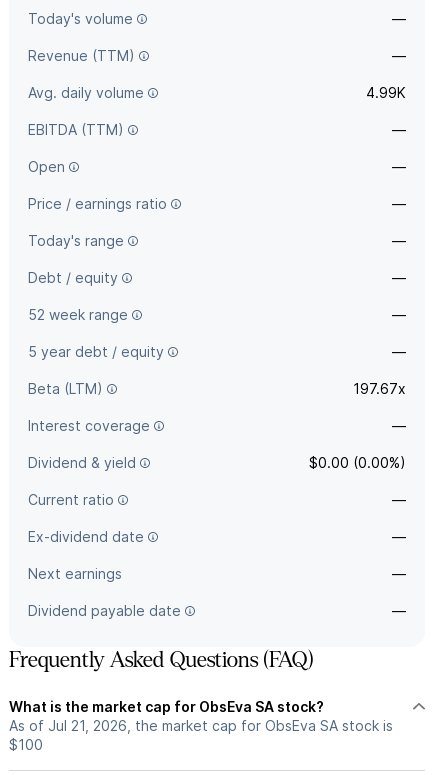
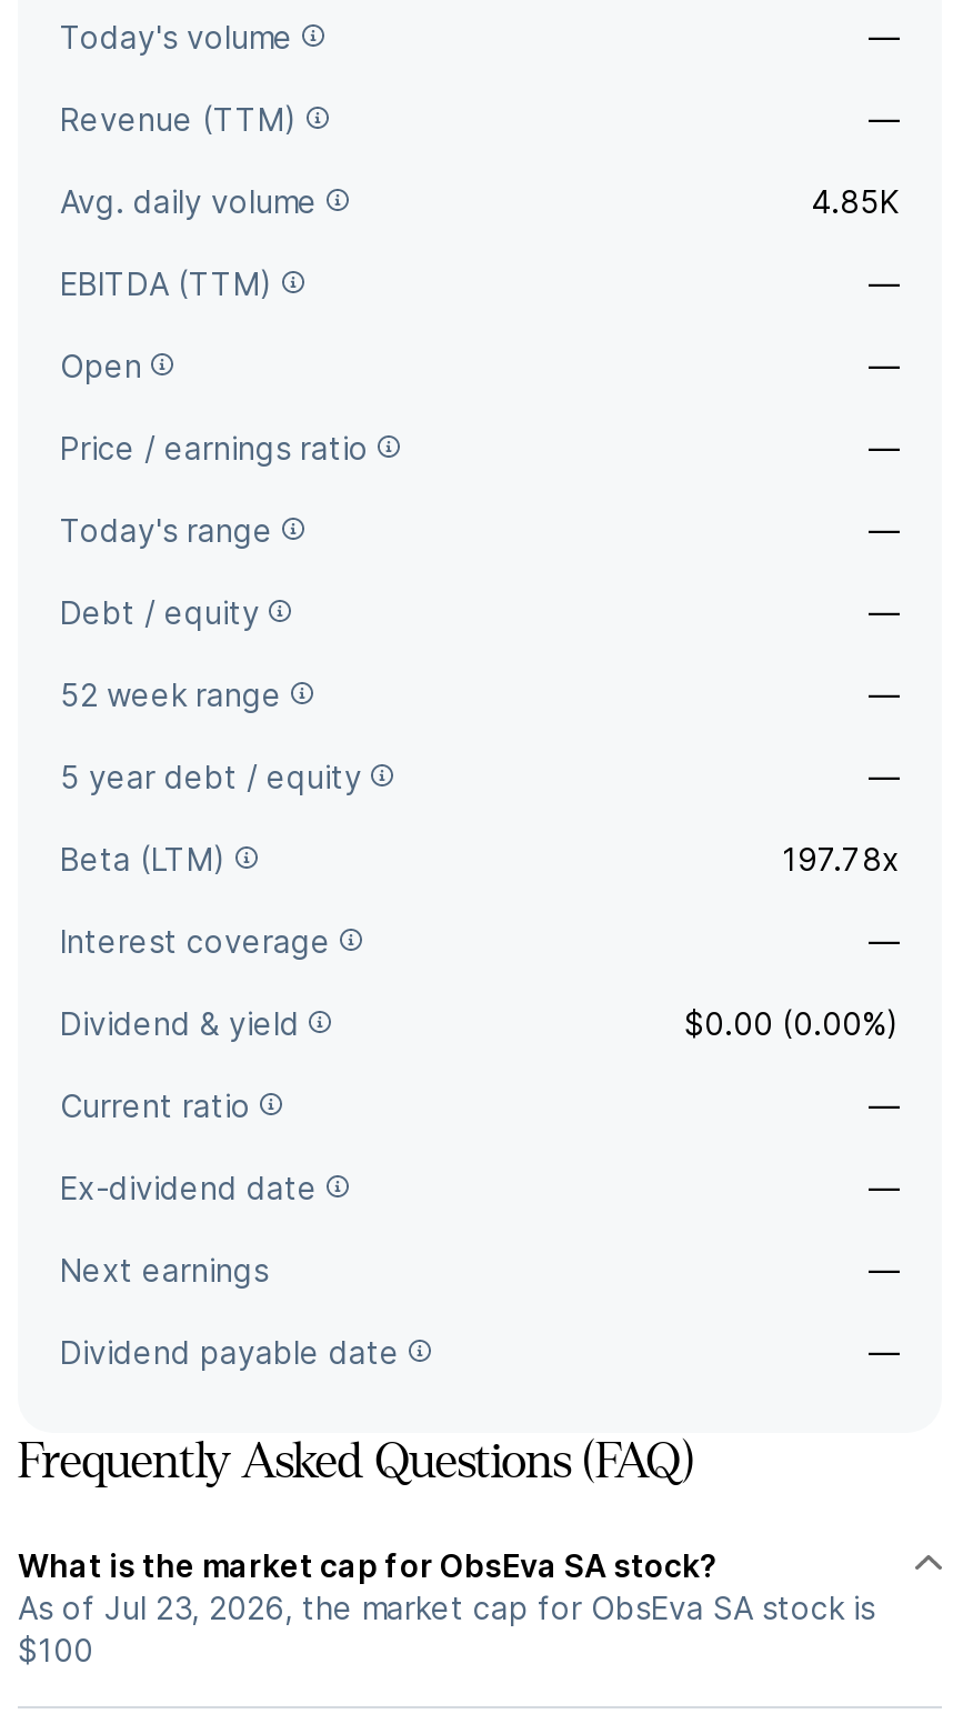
[366,84,406,101] 4.99K -> [811,181,900,219] 4.85K
[353,380,406,397] 197.67x -> [782,839,900,876] 197.78x
[9,717,393,734] As of Jul 21, 2026, the market cap for ObsEva SA stock is -> [18,1587,875,1625] As of Jul 23, 2026, the market cap for ObsEva SA stock is

